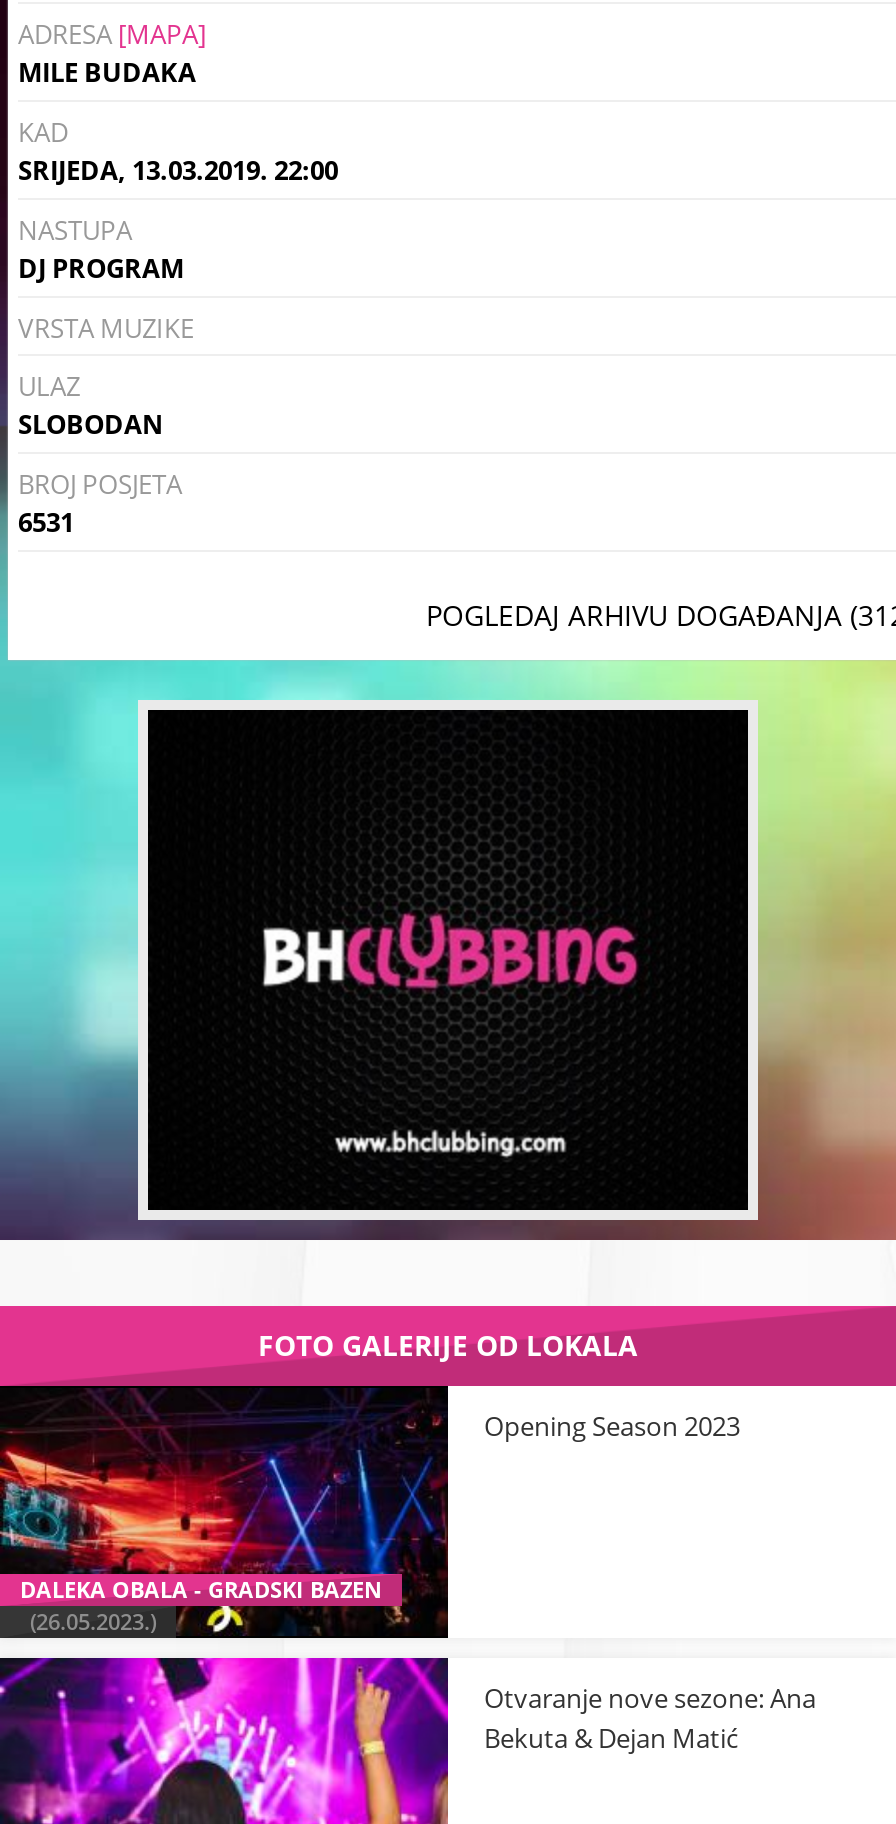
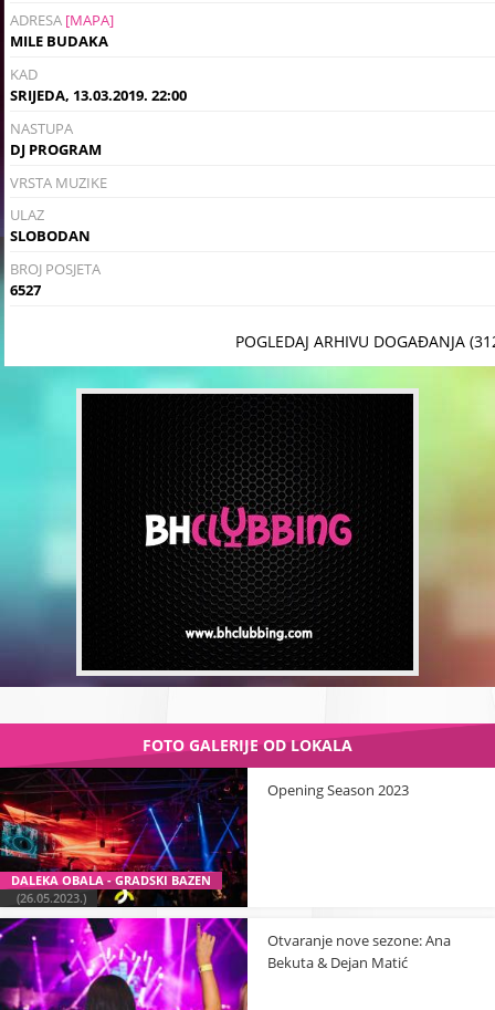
[18,503,74,539] 6531 -> [10,279,41,299] 6527

